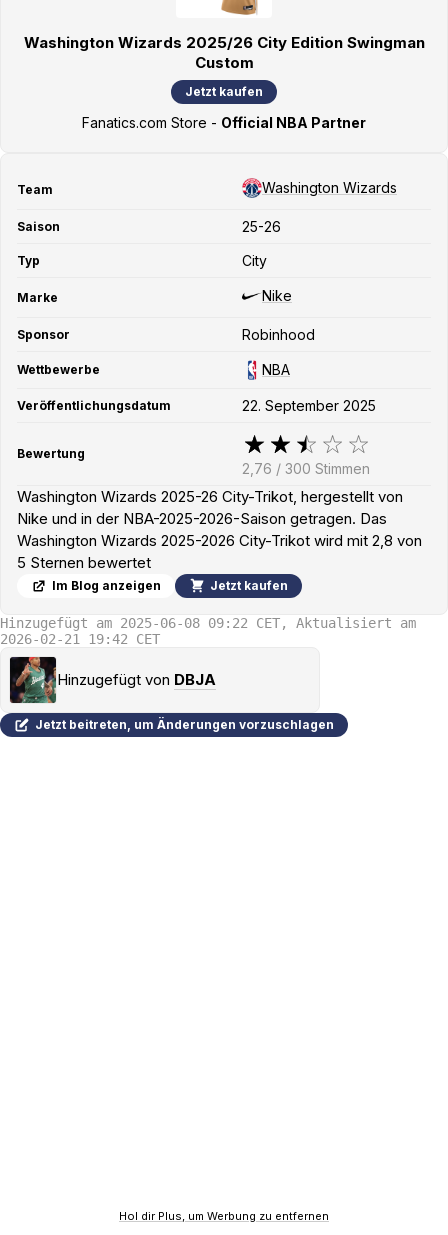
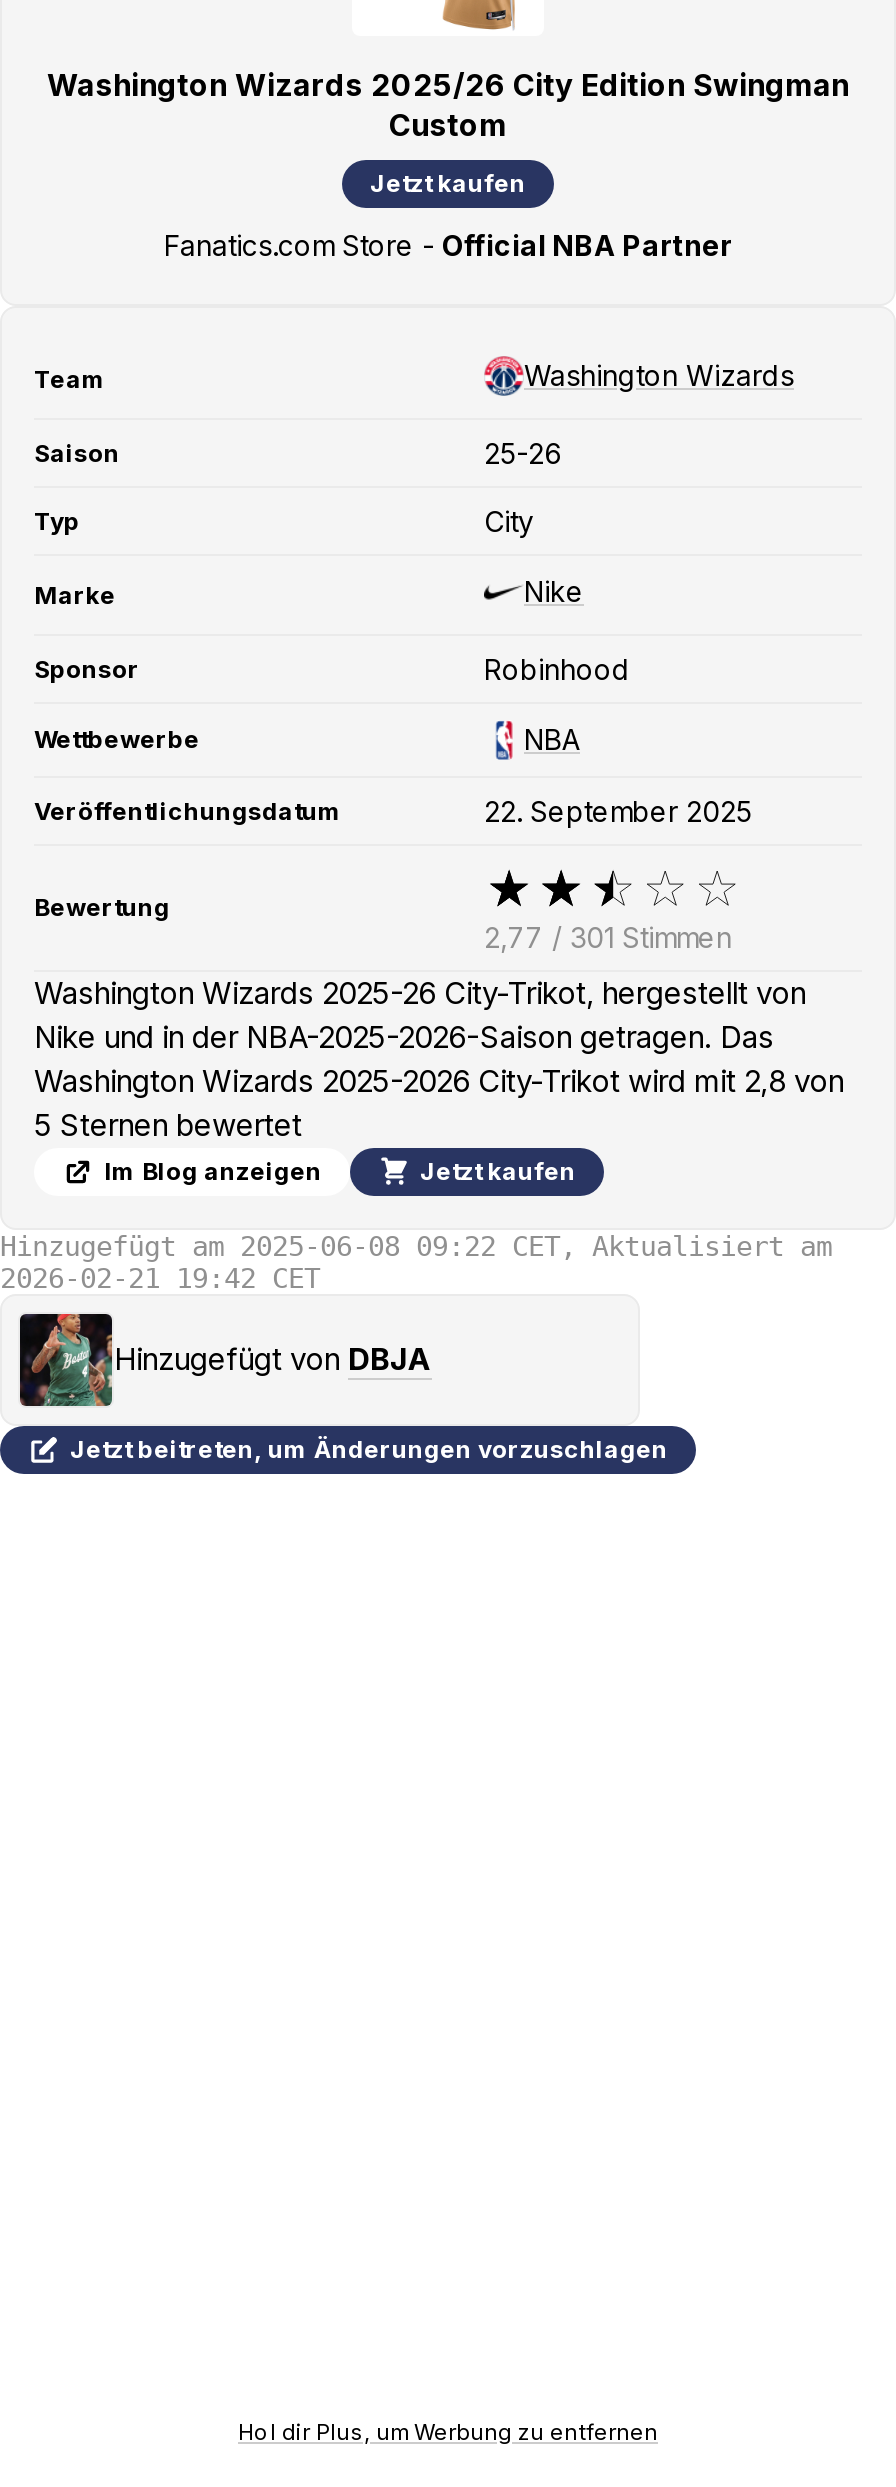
[242,460,370,477] 2,76 / 300 Stimmen -> [484,920,732,954] 2,77 / 301 Stimmen

